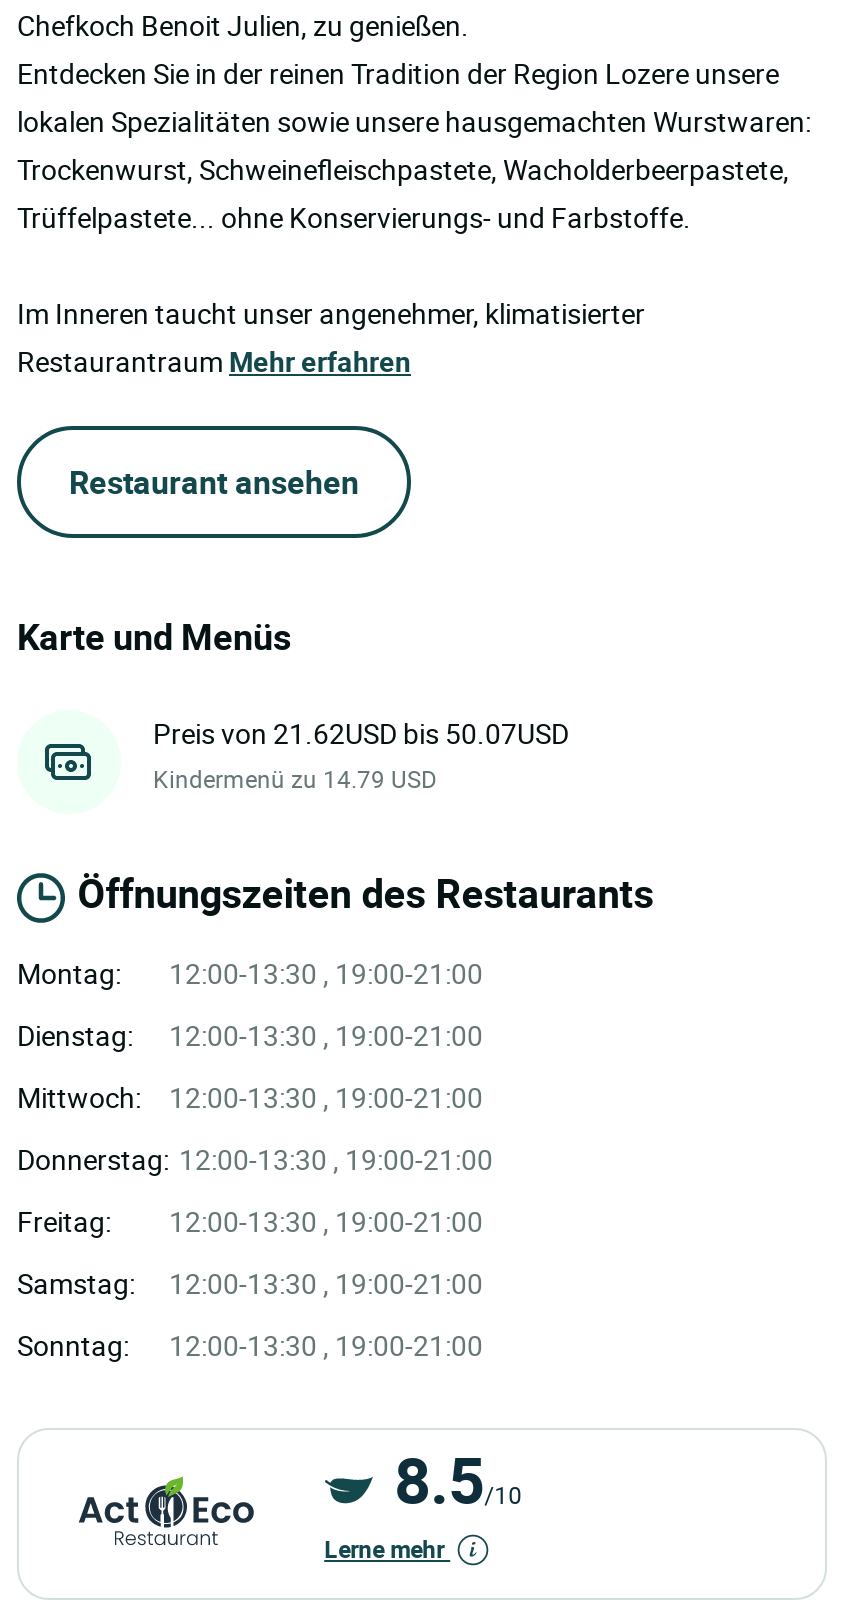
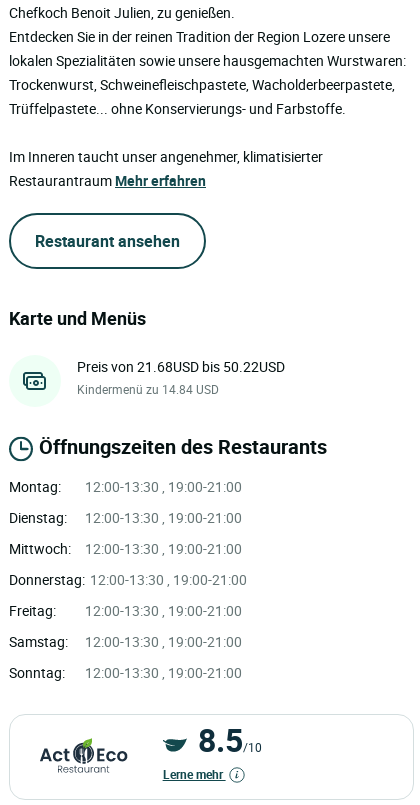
[153,715,569,753] Preis von 21.62USD bis 50.07USD -> [77,357,285,376] Preis von 21.68USD bis 50.22USD
[153,763,437,795] Kindermenü zu 14.79 USD -> [77,381,219,397] Kindermenü zu 14.84 USD

